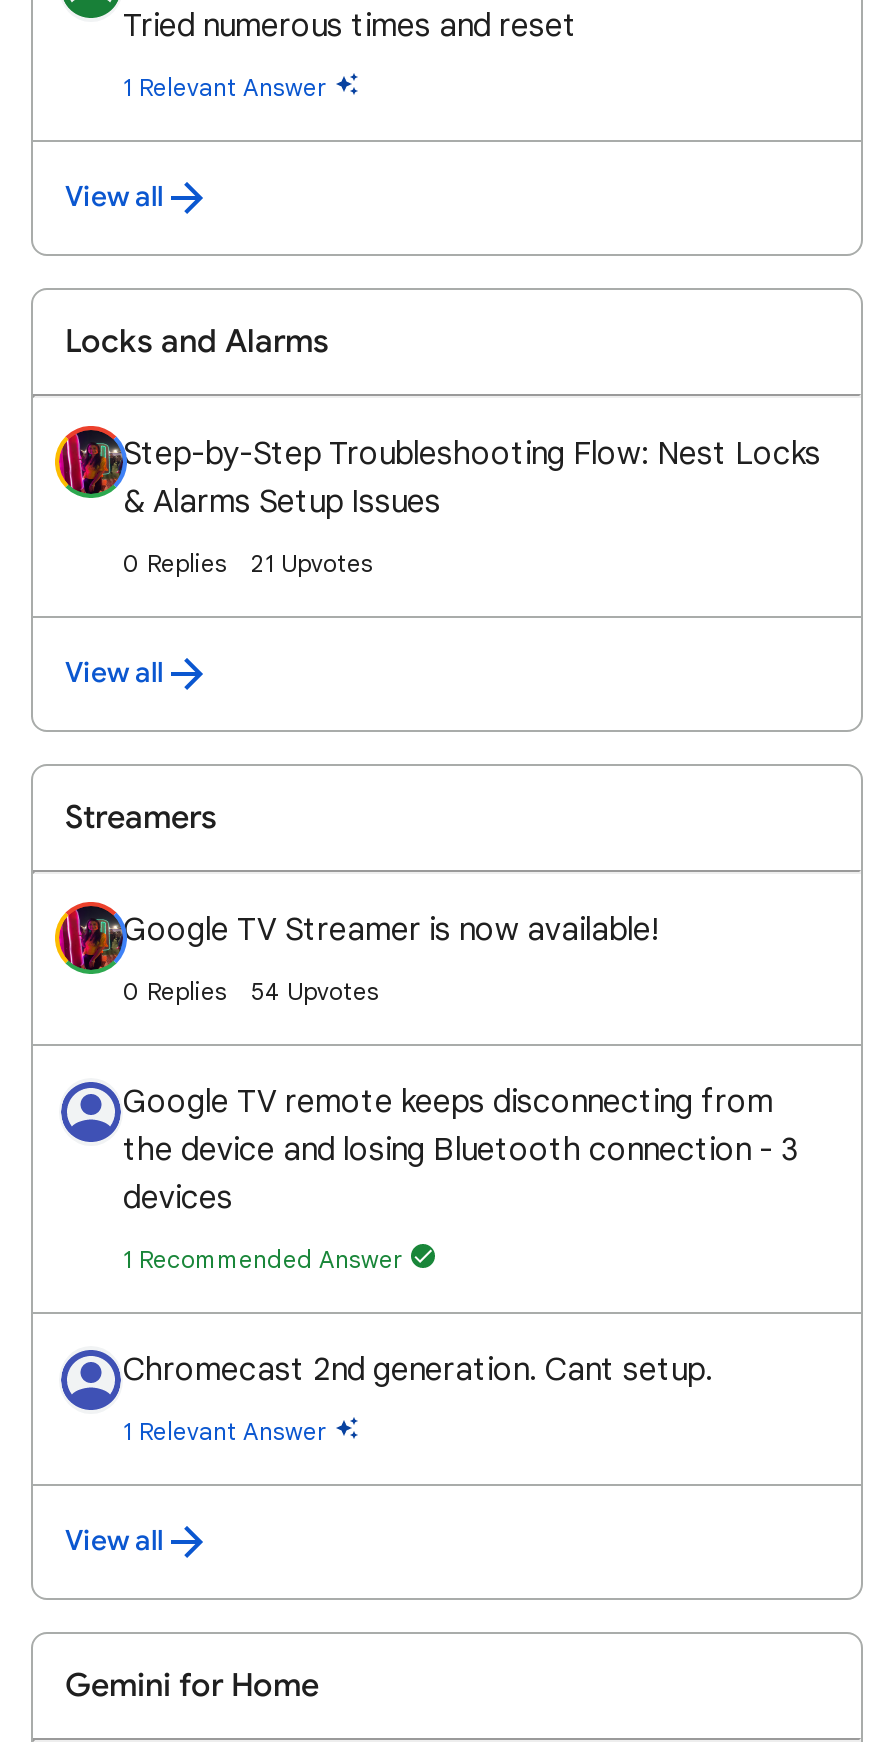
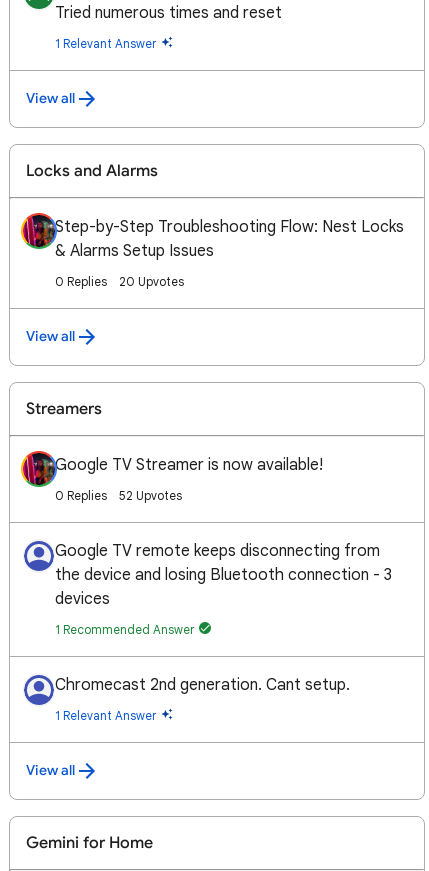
[251,548,373,578] 21 Upvotes -> [119,274,184,289] 20 Upvotes
[251,976,379,1006] 54 Upvotes -> [119,488,182,503] 52 Upvotes

